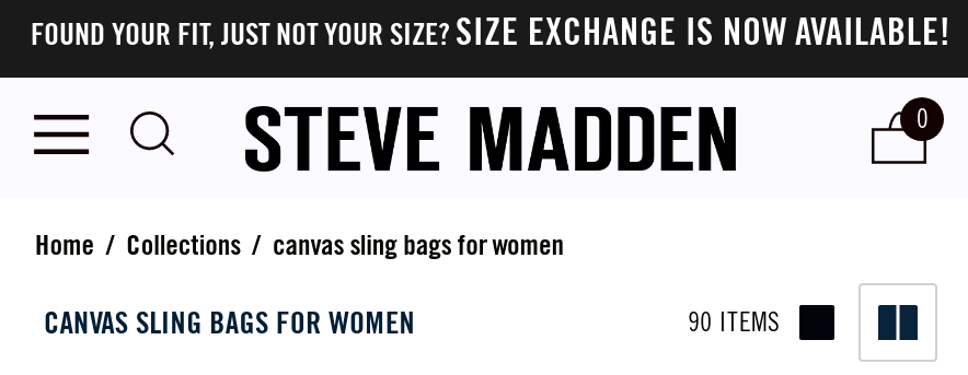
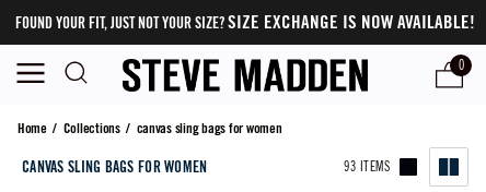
[688,307,780,338] 90 ITEMS -> [344,159,390,175] 93 ITEMS

